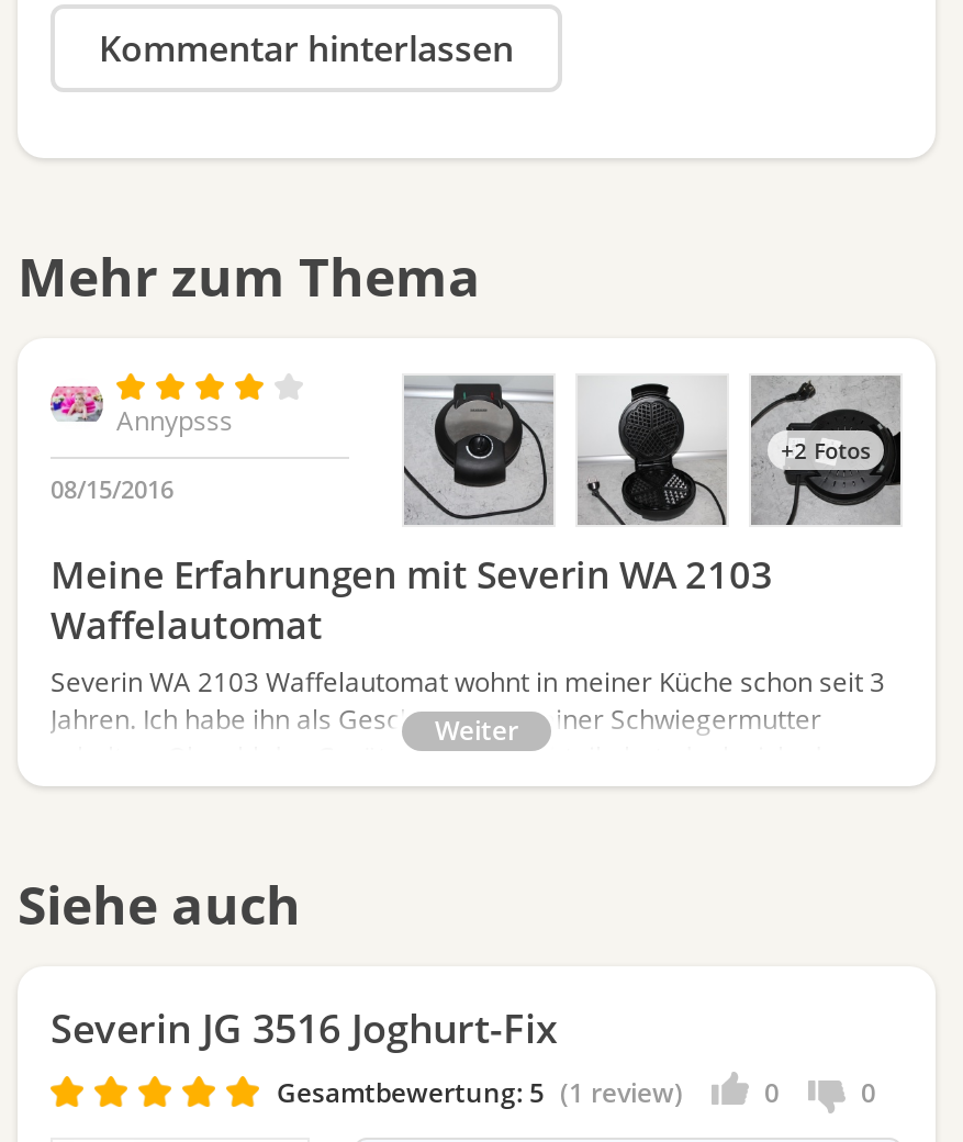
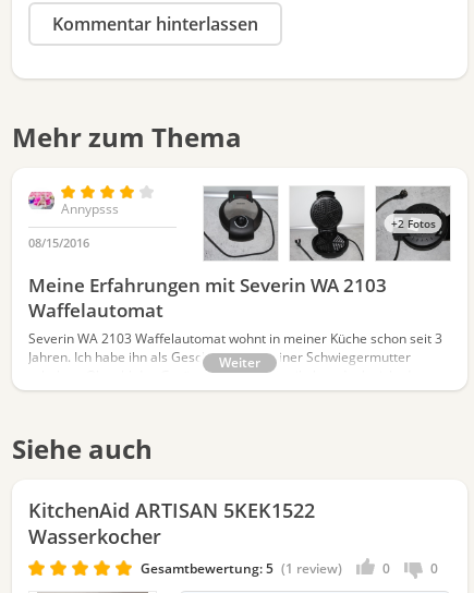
[51,1001,558,1054] Severin JG 3516 Joghurt-Fix -> [28,497,315,549] KitchenAid ARTISAN 5KEK1522 | Wasserkocher

